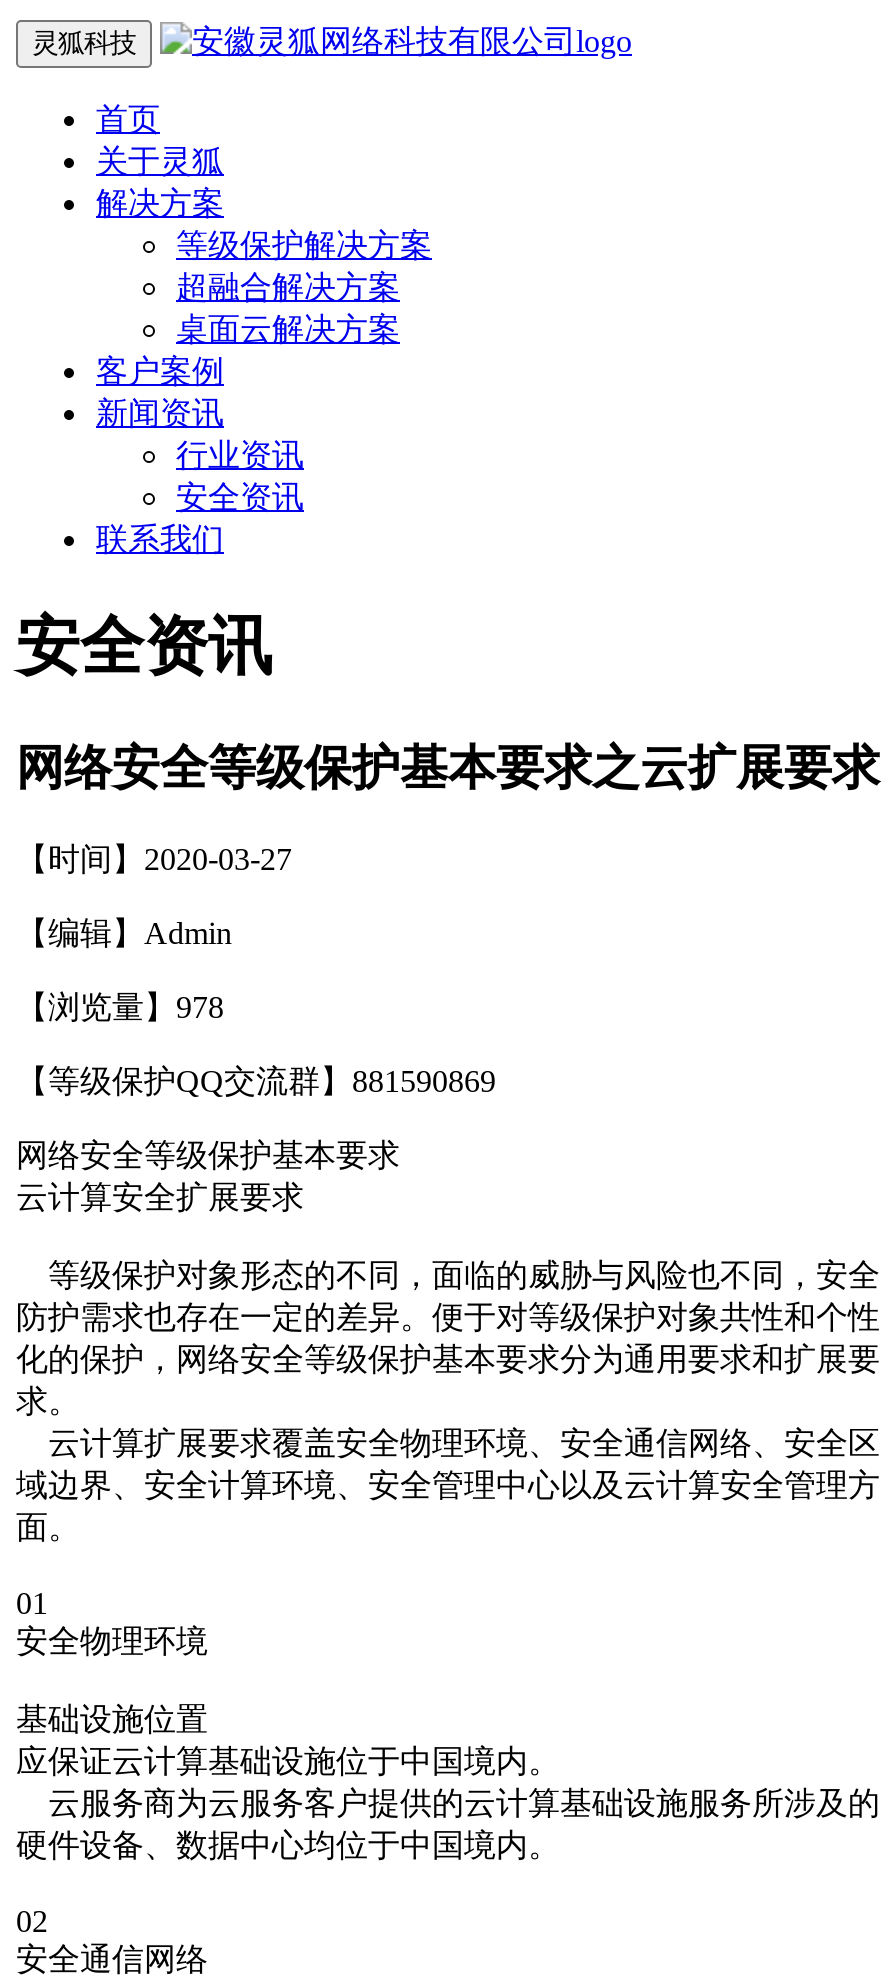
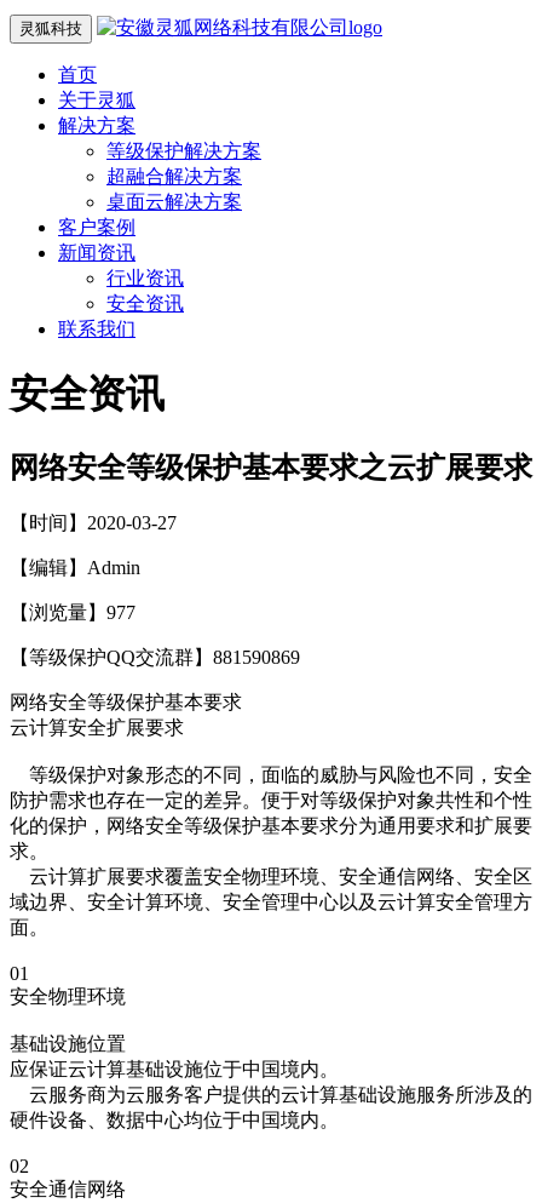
[16,990,224,1024] 【浏览量】978 -> [10,602,135,622] 【浏览量】977

